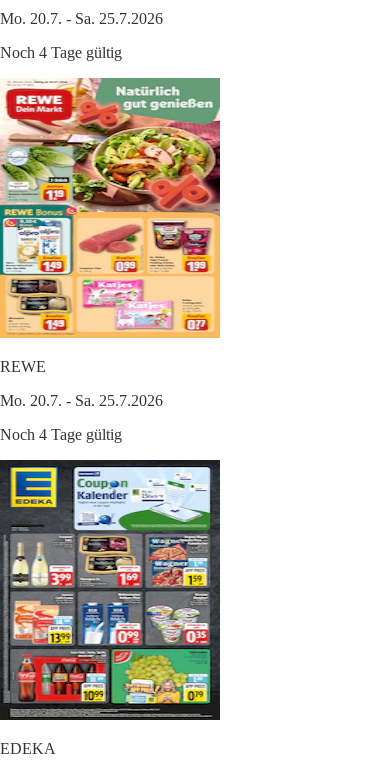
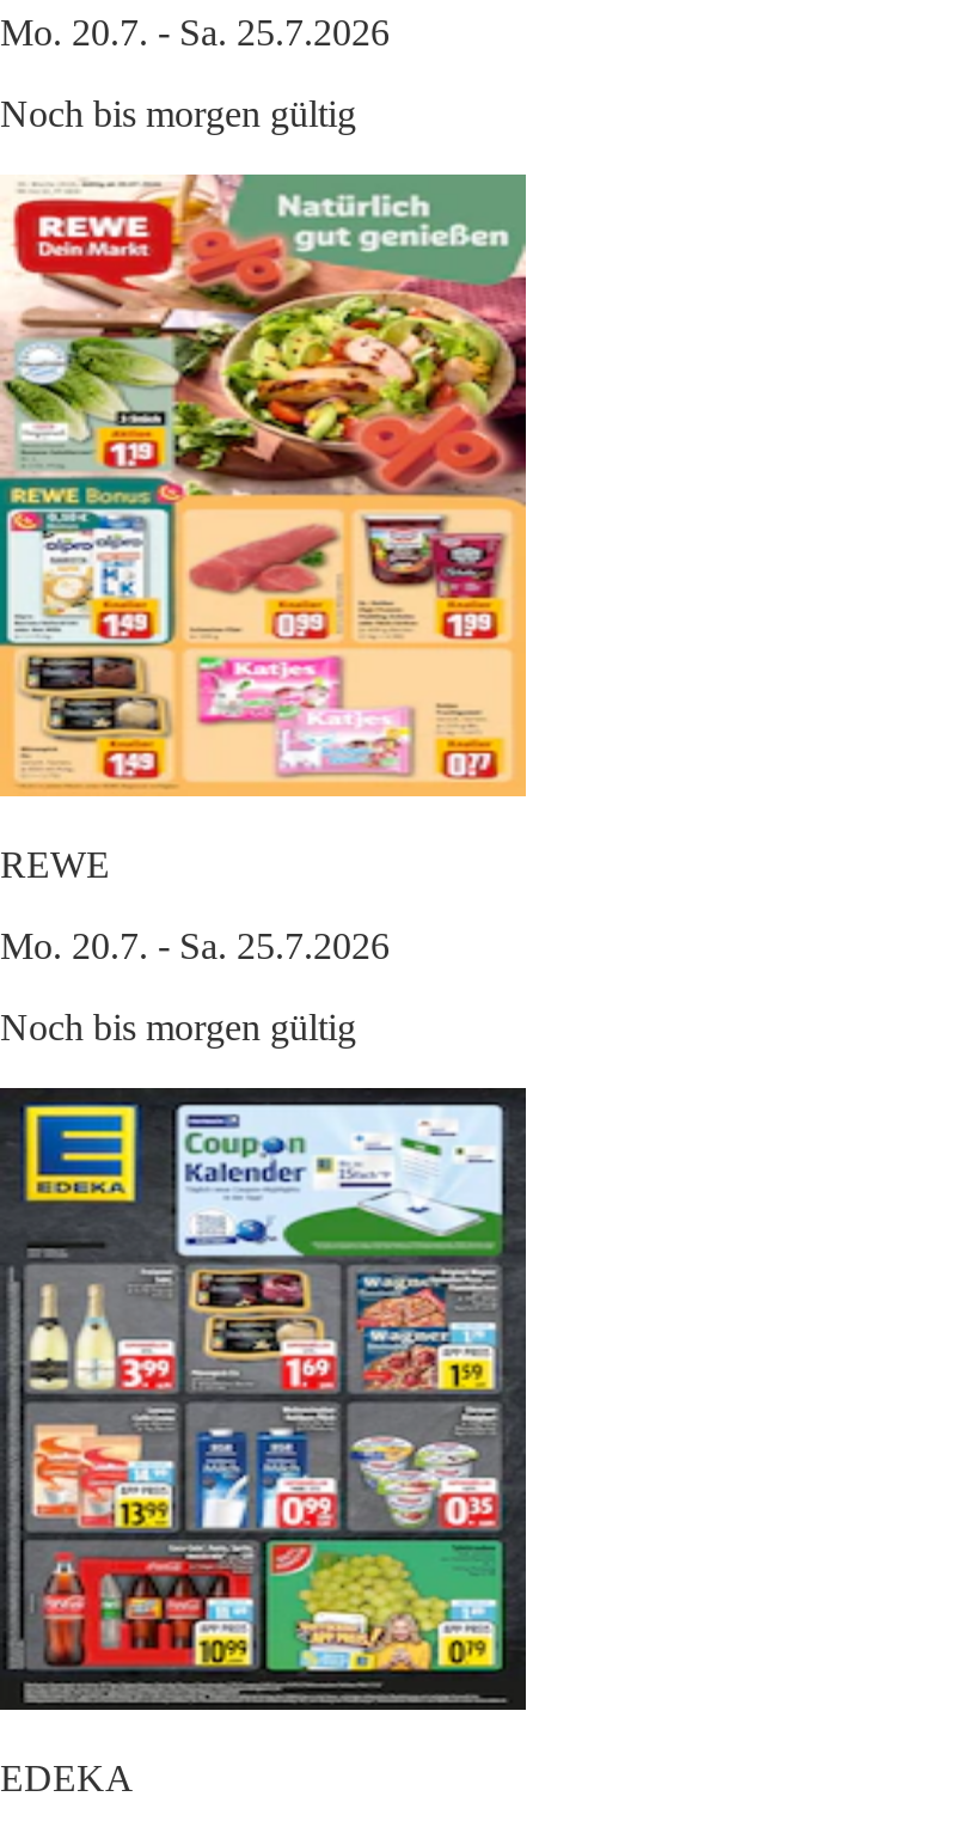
[0,44,122,61] Noch 4 Tage gültig -> [0,94,356,134] Noch bis morgen gültig
[0,426,122,443] Noch 4 Tage gültig -> [0,1007,356,1048] Noch bis morgen gültig

